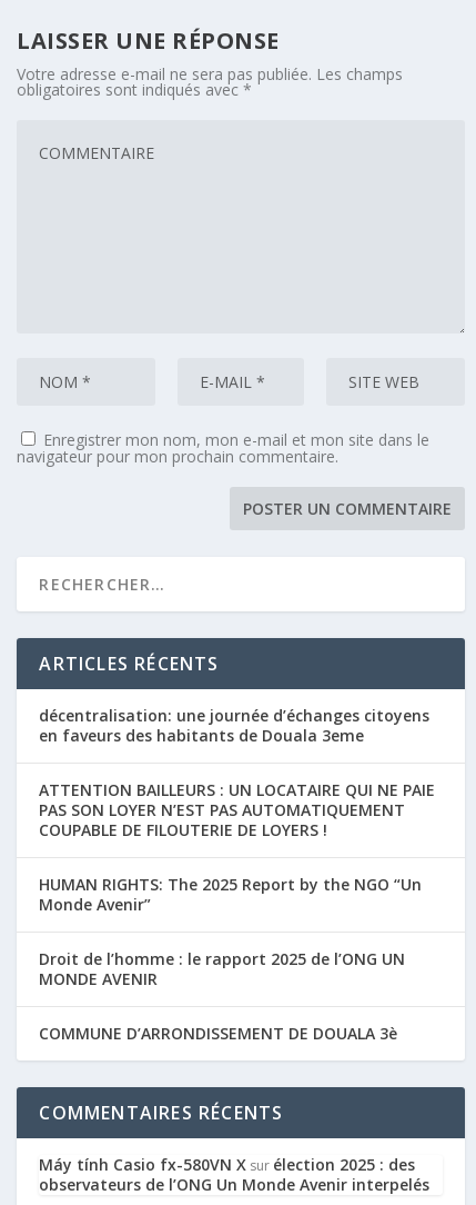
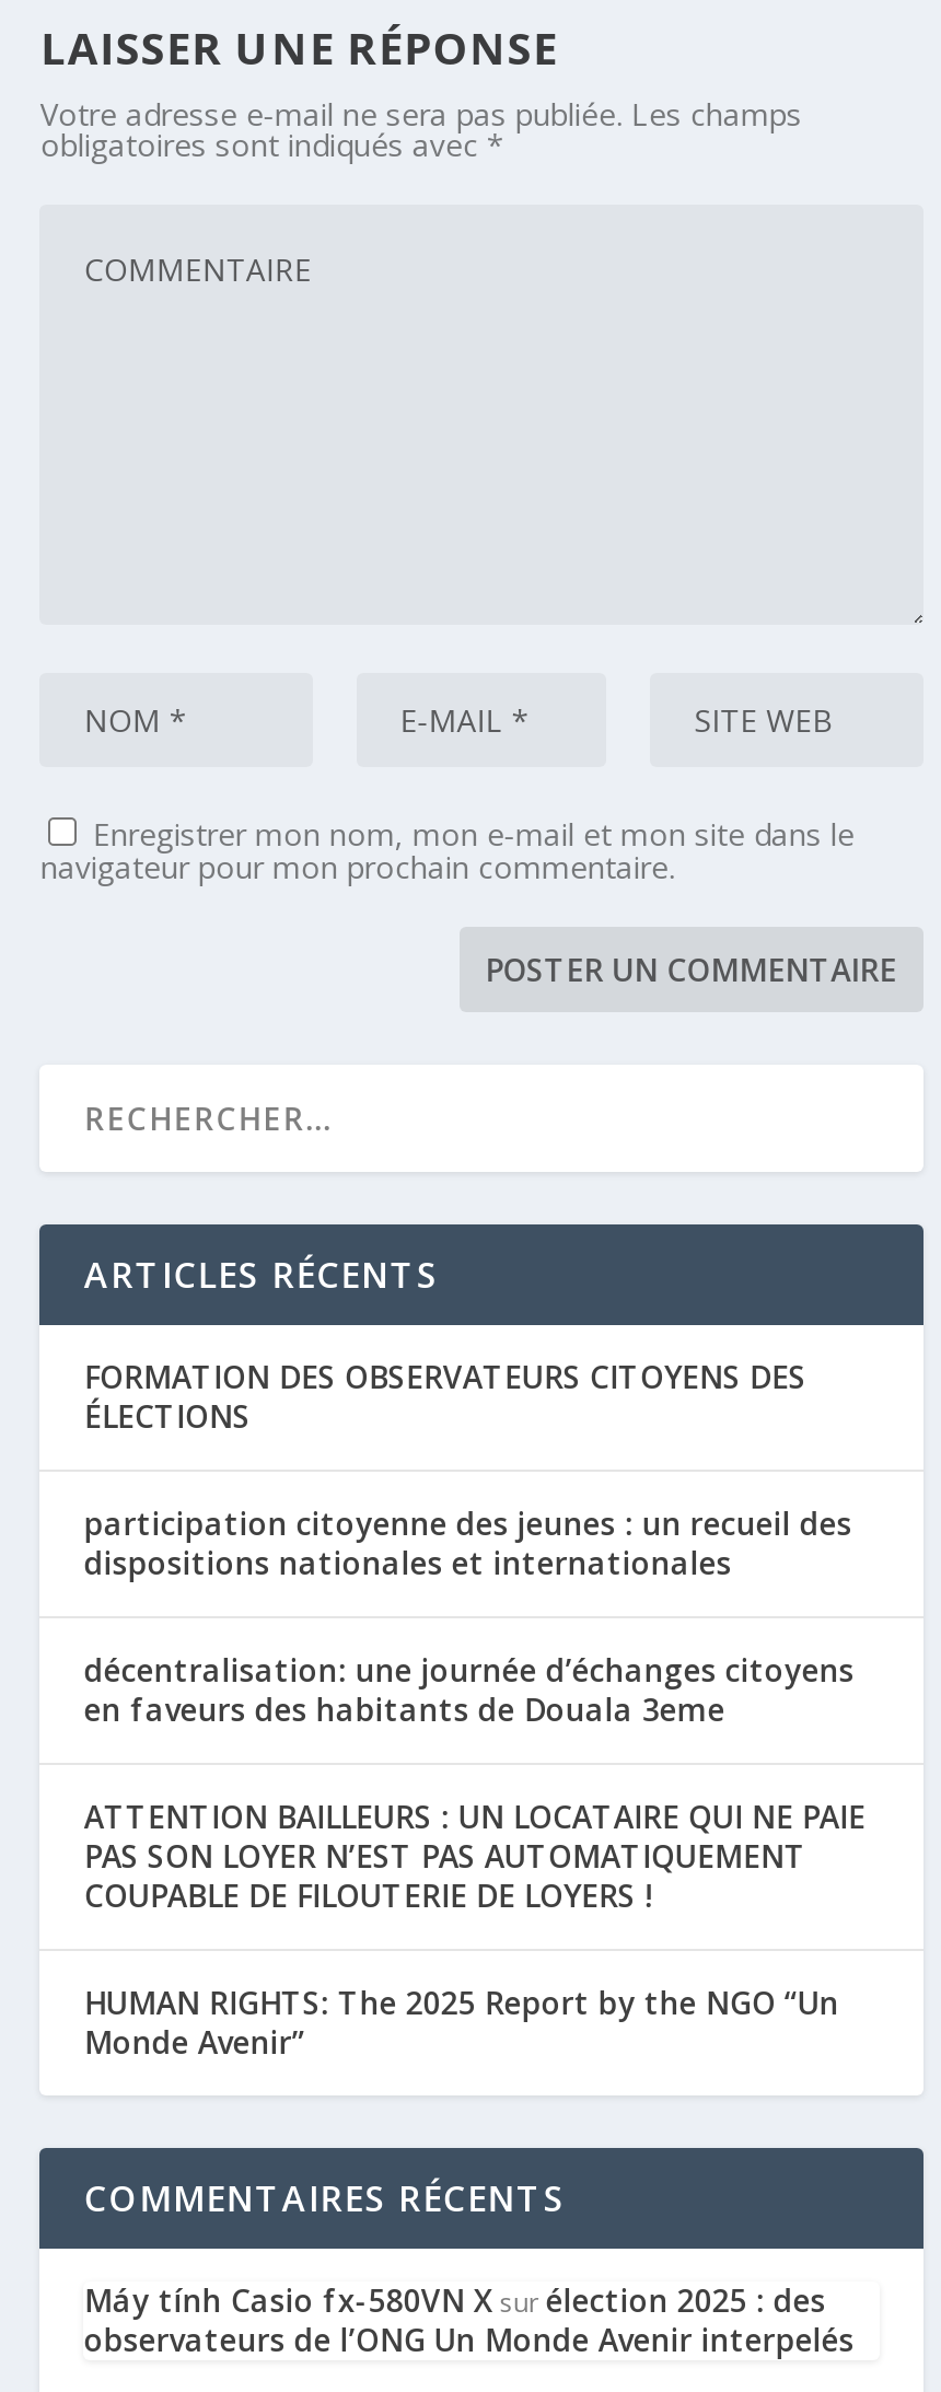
none -> [84,1357,852,1584] FORMATION DES OBSERVATEURS CITOYENS DES | ÉLECTIONS | participation citoyenne des jeunes : un recueil des | dispositions nationales et internationales
moved [39,705,435,915] -> [84,1650,865,2064]: décentralisation: une journée d’échanges citoyens | en faveurs des habitants de Douala 3eme | ATTENTION BAILLEURS : UN LOCATAIRE QUI NE PAIE | PAS SON LOYER N’EST PAS AUTOMATIQUEMENT | COUPABLE DE FILOUTERIE DE LOYERS ! | HUMAN RIGHTS: The 2025 Report by the NGO “Un | Monde Avenir”
[39,949,405,1044] Droit de l’homme : le rapport 2025 de l’ONG UN | MONDE AVENIR | COMMUNE D’ARRONDISSEMENT DE DOUALA 3è -> none

